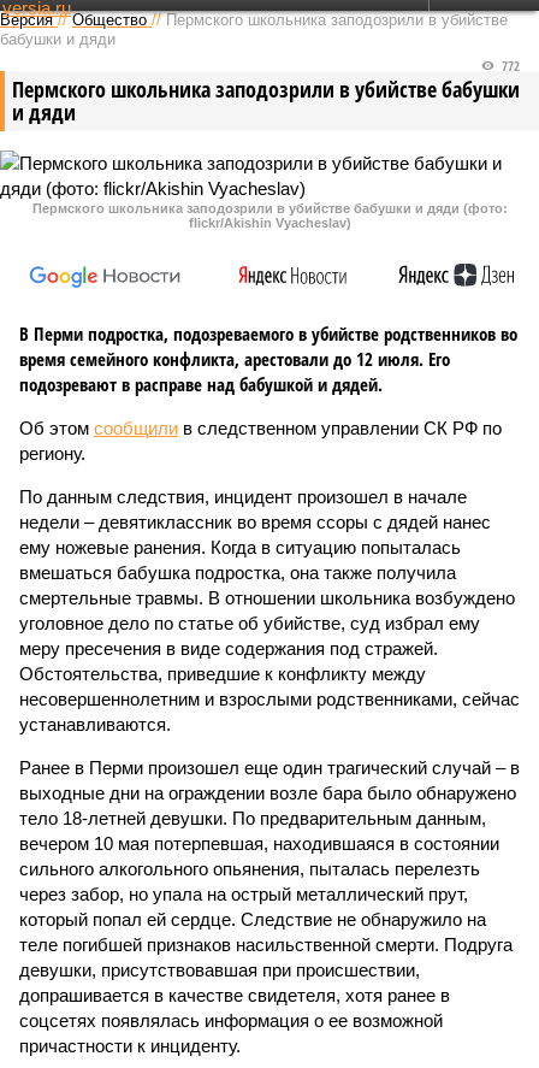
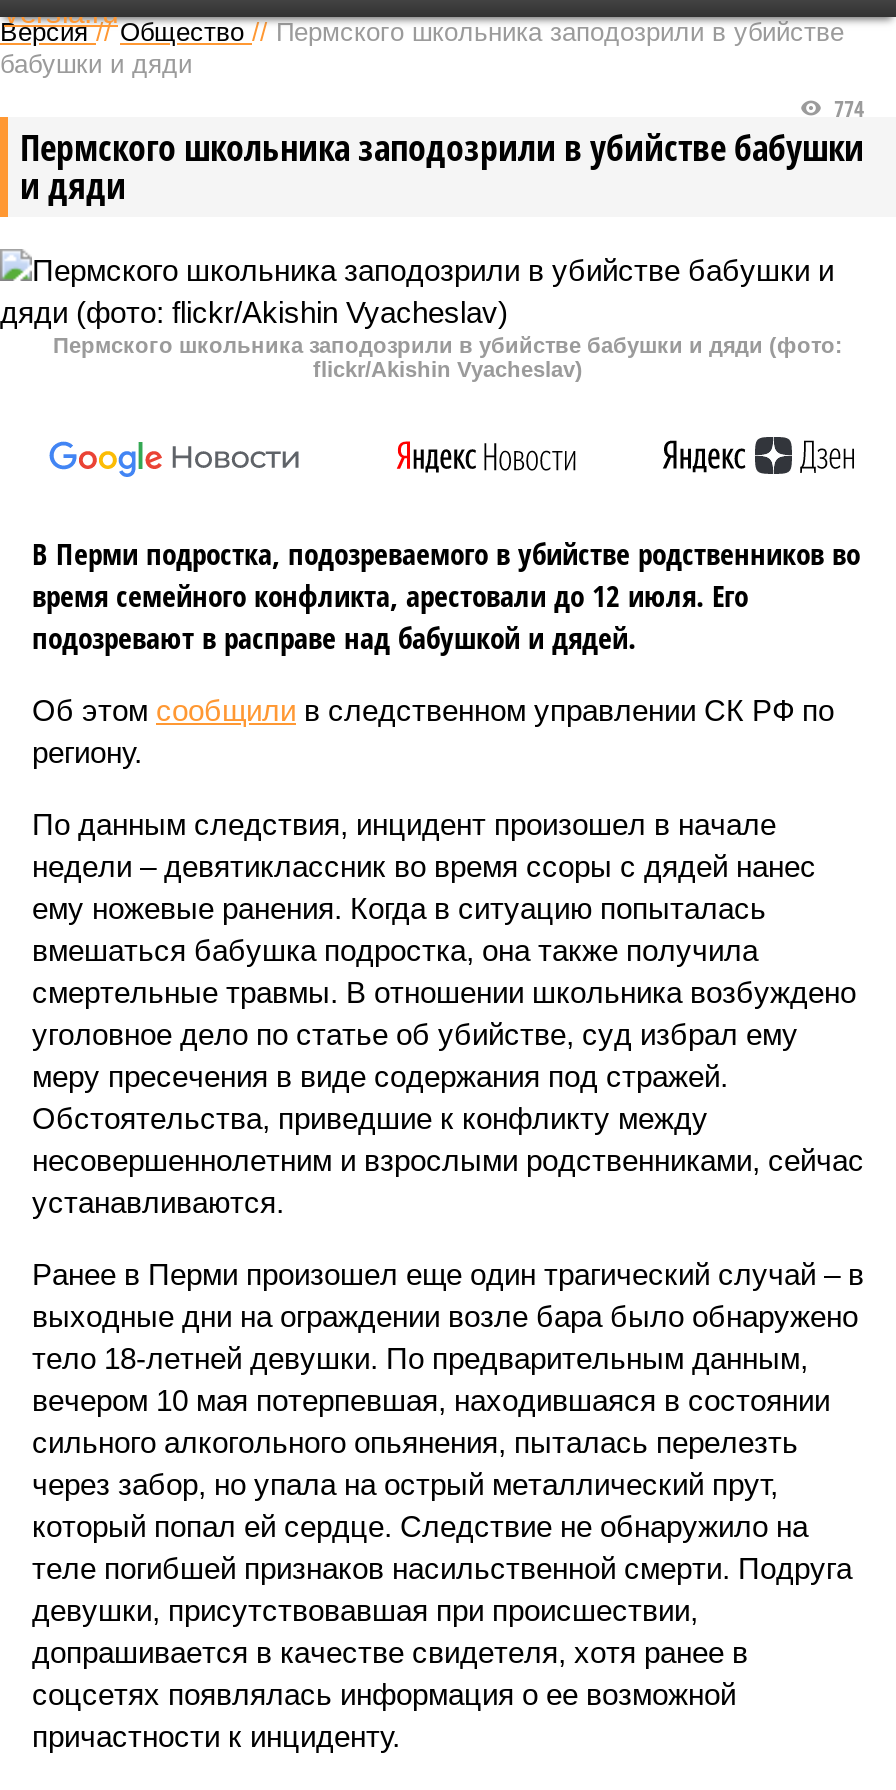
[498,57,520,75] 772 -> [828,93,864,123] 774

